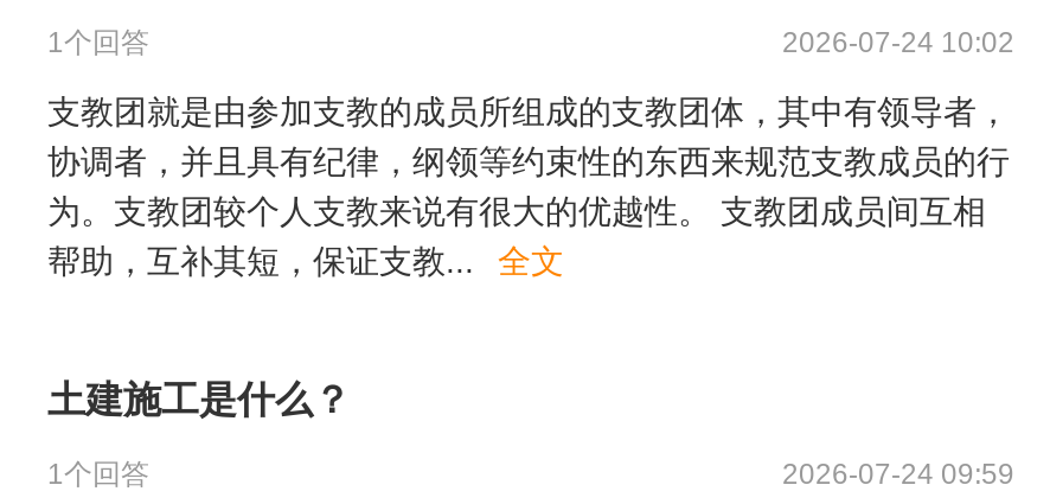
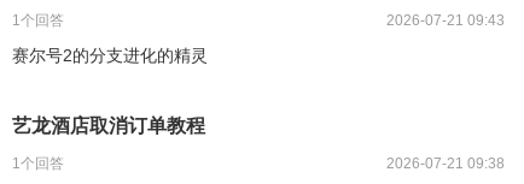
[782,26,1014,59] 2026-07-24 10:02 -> [386,12,505,29] 2026-07-21 09:43
[47,92,1010,280] 支教团就是由参加支教的成员所组成的支教团体，其中有领导者， | 协调者，并且具有纪律，纲领等约束性的东西来规范支教成员的行 | 为。支教团较个人支教来说有很大的优越性。 支教团成员间互相 | 帮助，互补其短，保证支教... | 全文 -> [12,46,208,65] 赛尔号2的分支进化的精灵
[47,379,351,420] 土建施工是什么？ -> [12,115,205,136] 艺龙酒店取消订单教程
[782,458,1014,491] 2026-07-24 09:59 -> [386,155,505,172] 2026-07-21 09:38

